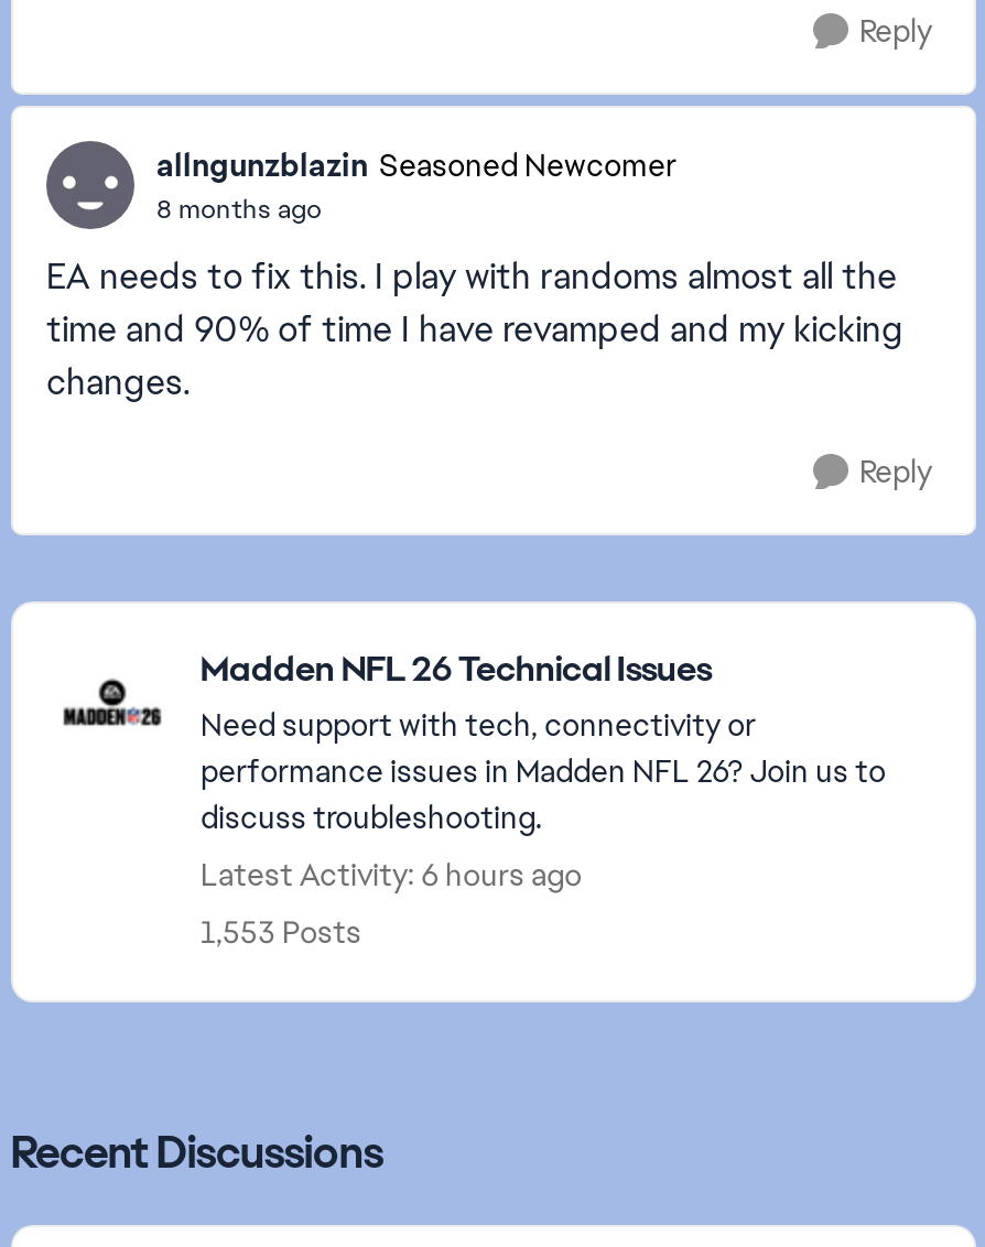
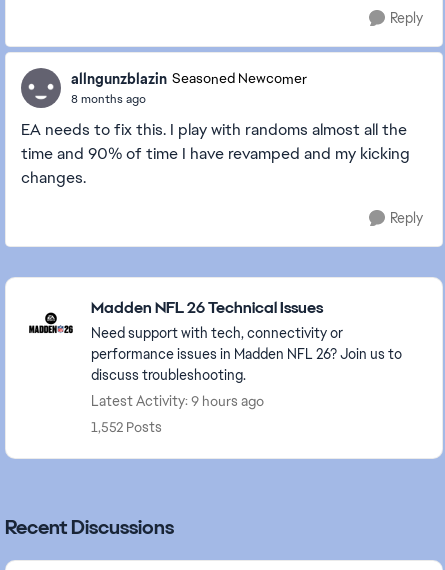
[201,855,582,894] Latest Activity: 6 hours ago -> [91,392,264,410] Latest Activity: 9 hours ago
[201,912,361,952] 1,553 Posts -> [91,418,162,436] 1,552 Posts

